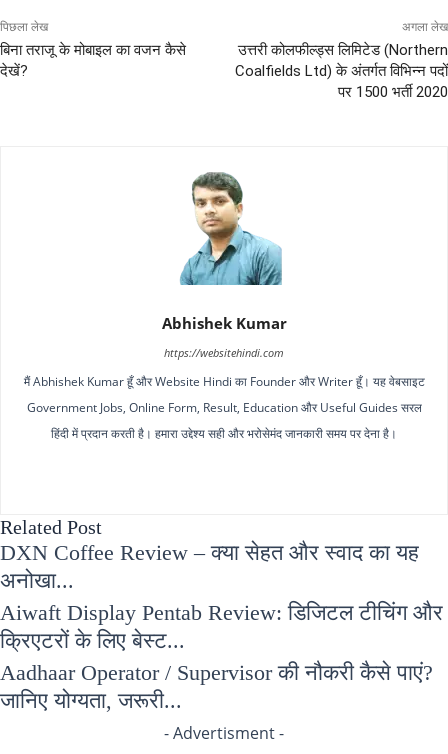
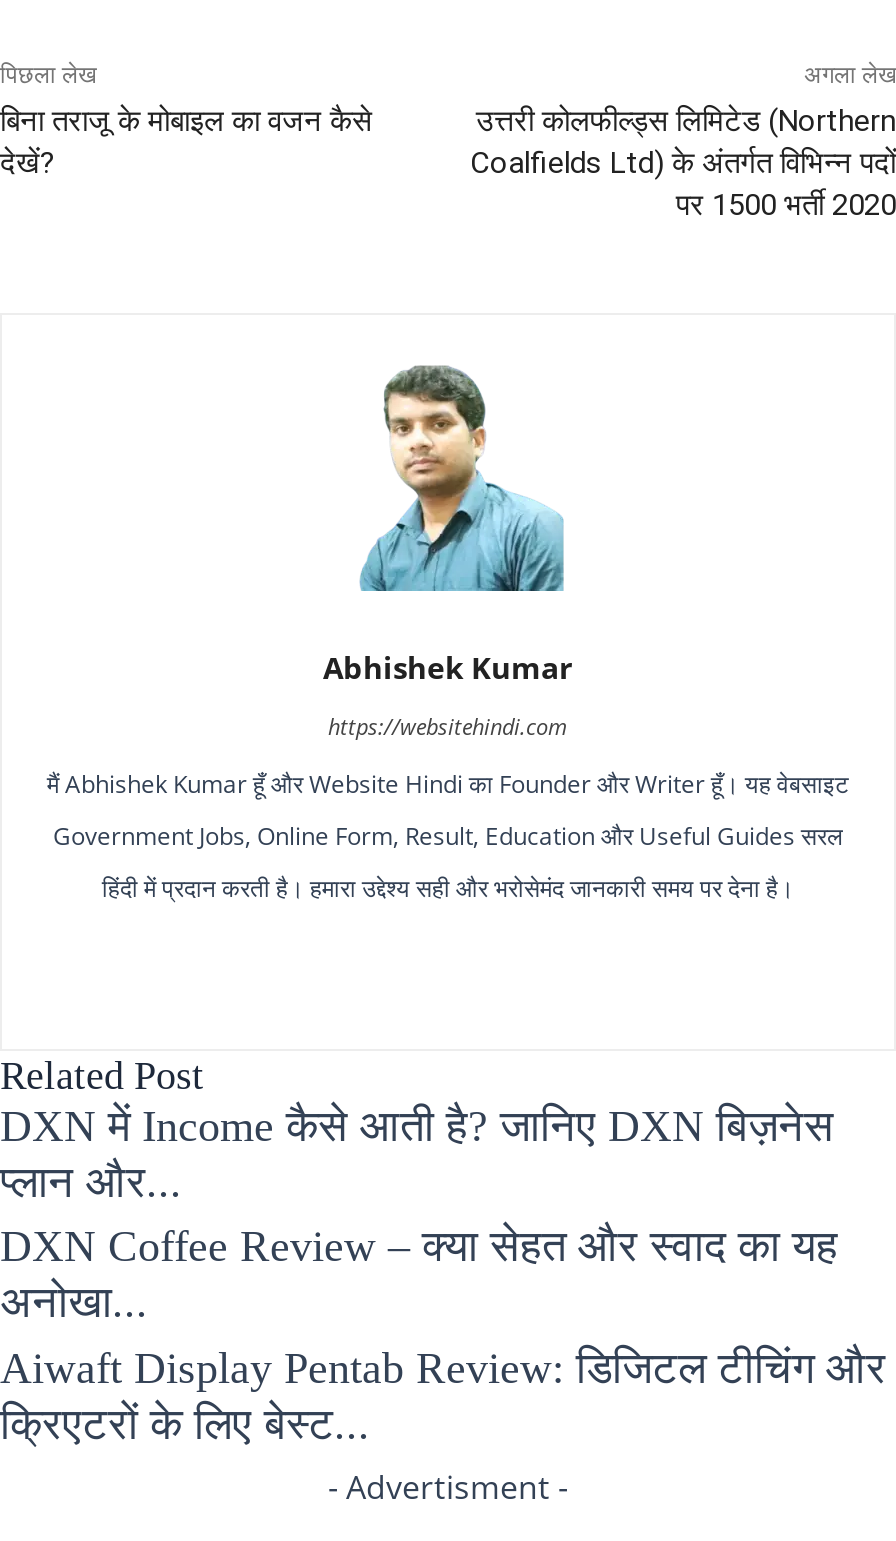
none -> [0,1100,834,1206] DXN में Income कैसे आती है? जानिए DXN बिज़नेस | प्लान और...
moved [0,540,443,653] -> [0,1221,886,1448]: DXN Coffee Review – क्या सेहत और स्वाद का यह | अनोखा... | Aiwaft Display Pentab Review: डिजिटल टीचिंग और | क्रिएटरों के लिए बेस्ट...
[0,660,433,713] Aadhaar Operator / Supervisor की नौकरी कैसे पाएं? | जानिए योग्यता, जरूरी... -> none

